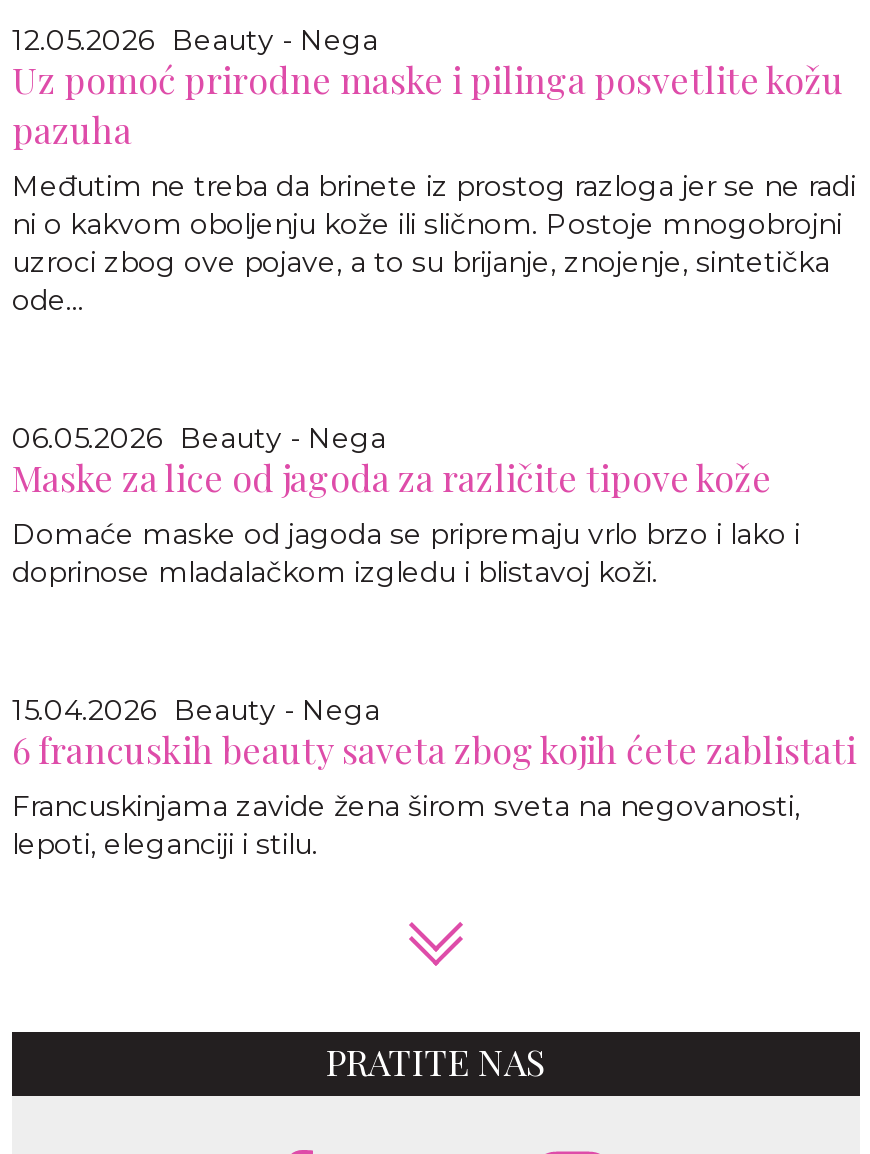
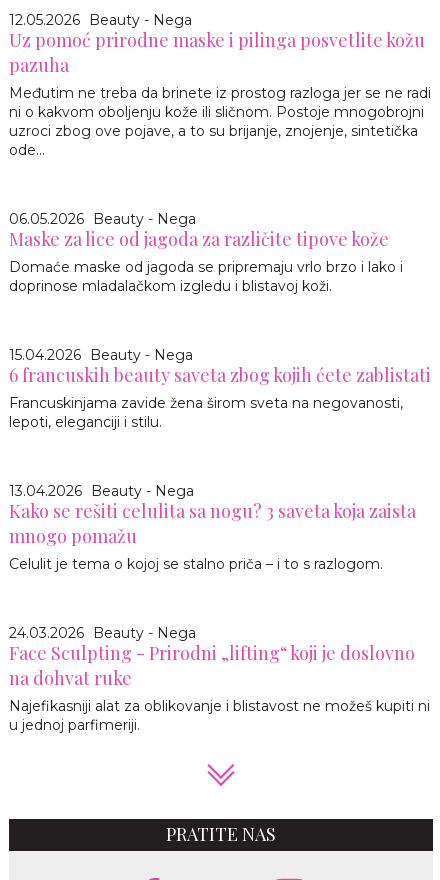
none -> [9,482,416,573] 13.04.2026 Beauty - Nega | Kako se rešiti celulita sa nogu? 3 saveta koja zaista | mnogo pomažu | Celulit je tema o kojoj se stalno priča – i to s razlogom.
none -> [9,624,430,734] 24.03.2026 Beauty - Nega | Face Sculpting - Prirodni „lifting“ koji je doslovno | na dohvat ruke | Najefikasniji alat za oblikovanje i blistavost ne možeš kupiti ni | u jednoj parfimeriji.

